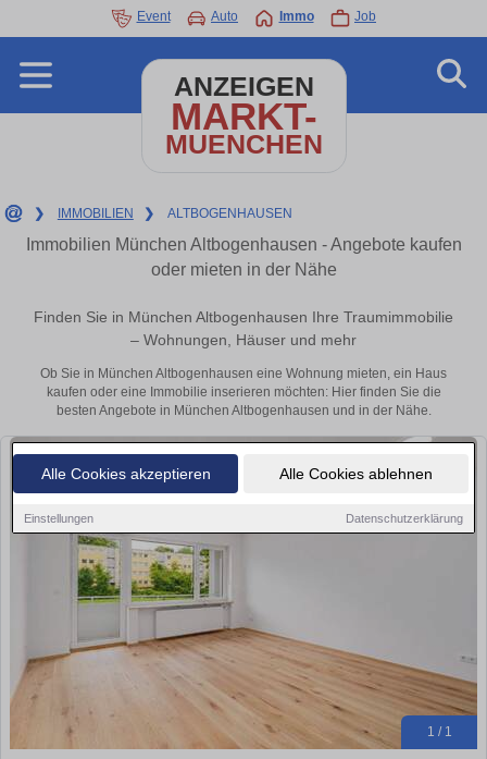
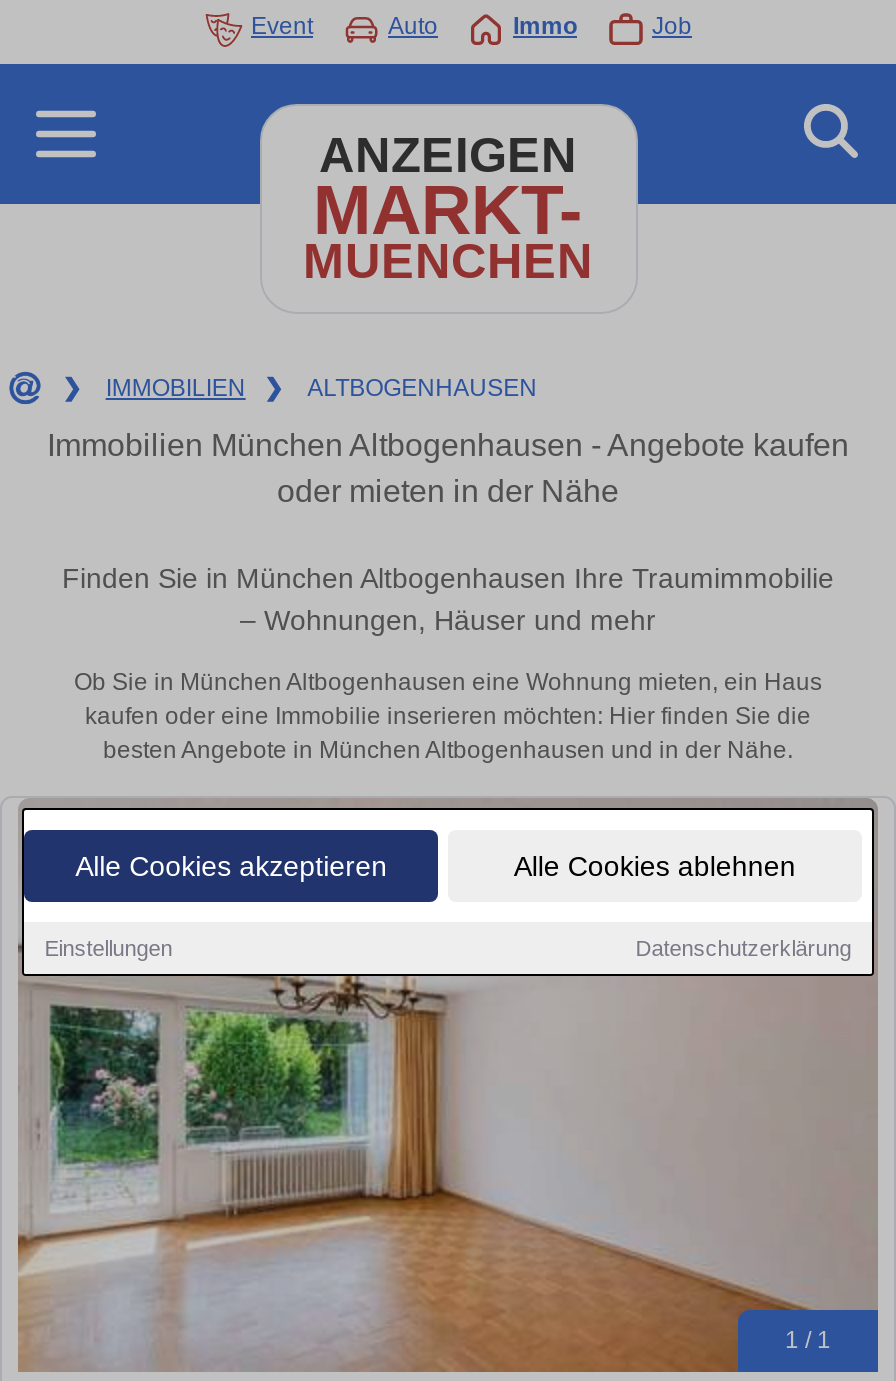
[11,535,477,749] [image] -> [18,976,876,1370] [image]

